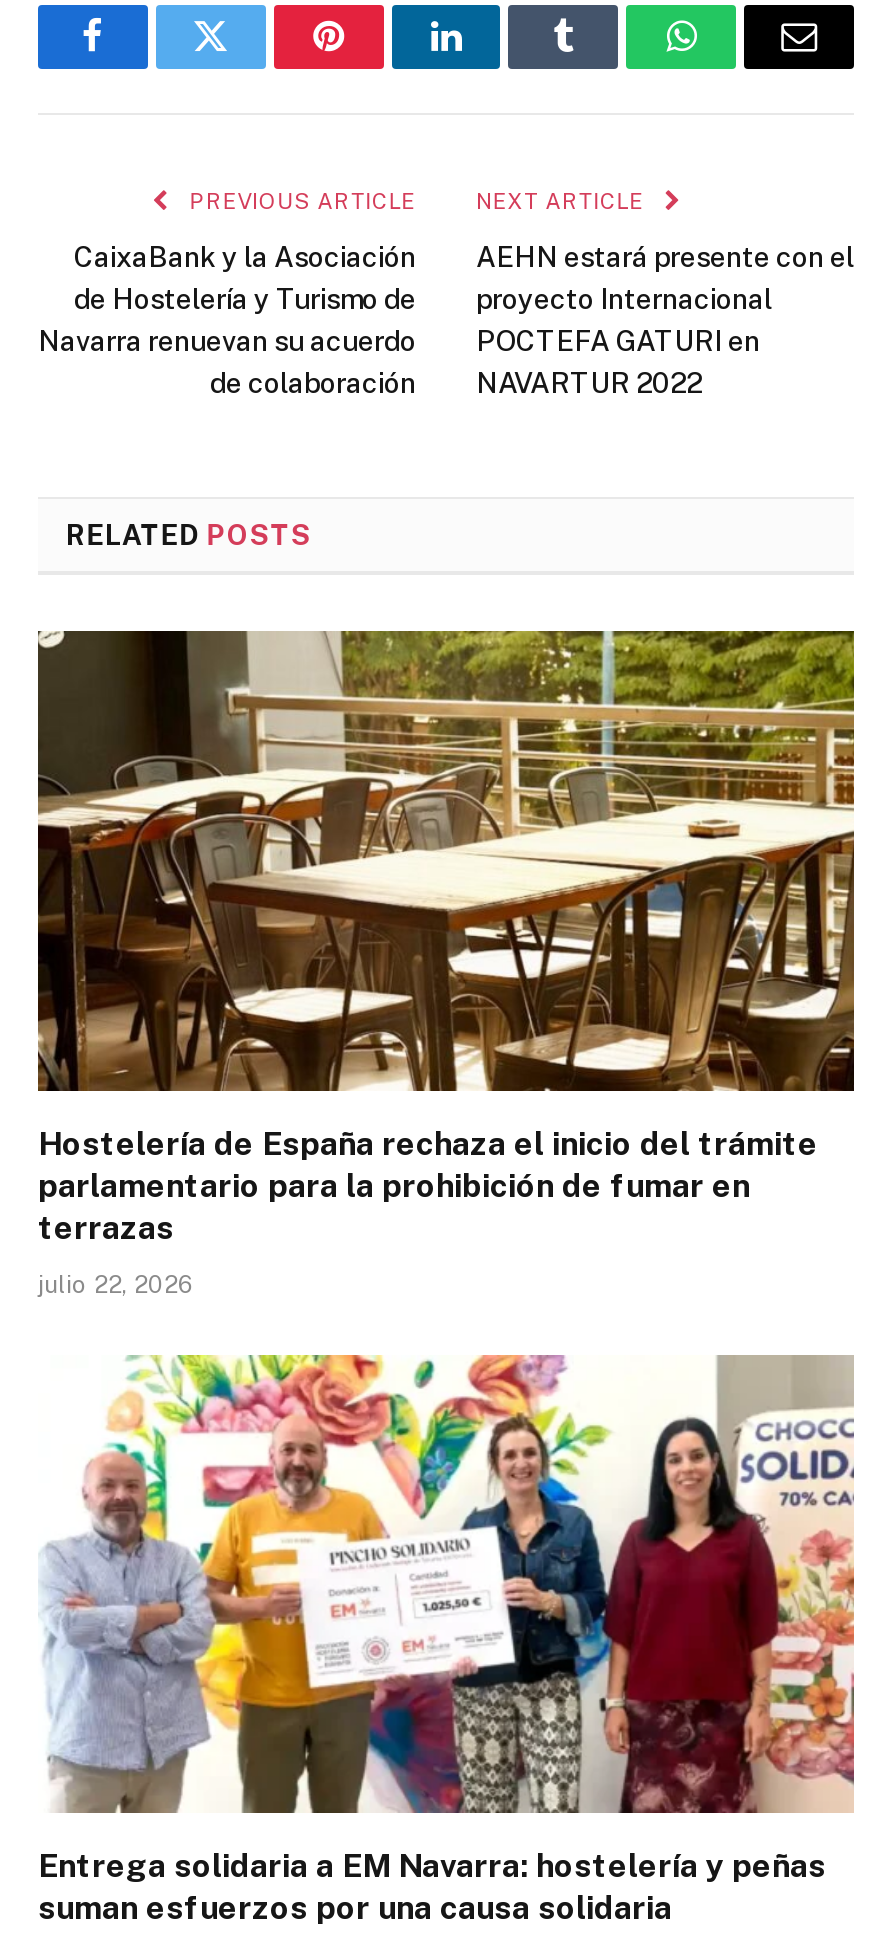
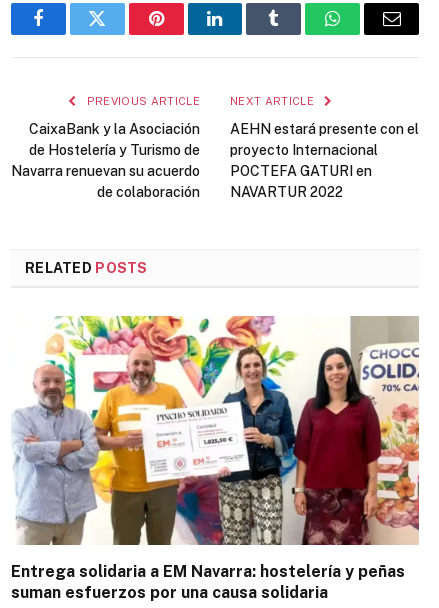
[36,629,856,1299] [image] | Hostelería de España rechaza el inicio del trámite | parlamentario para la prohibición de fumar en | terrazas | julio 22, 2026 -> none

